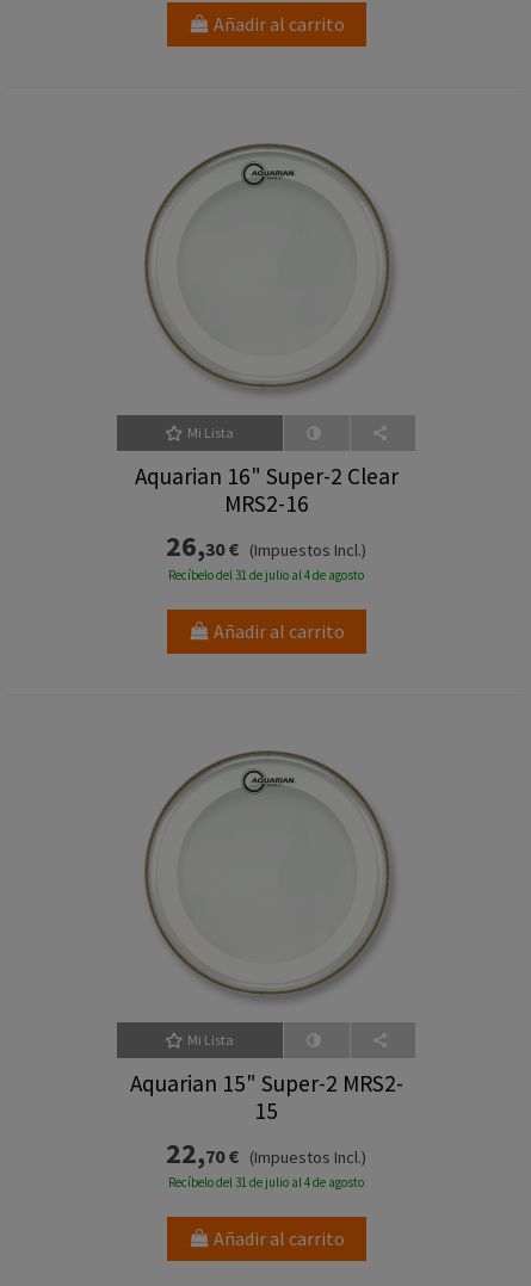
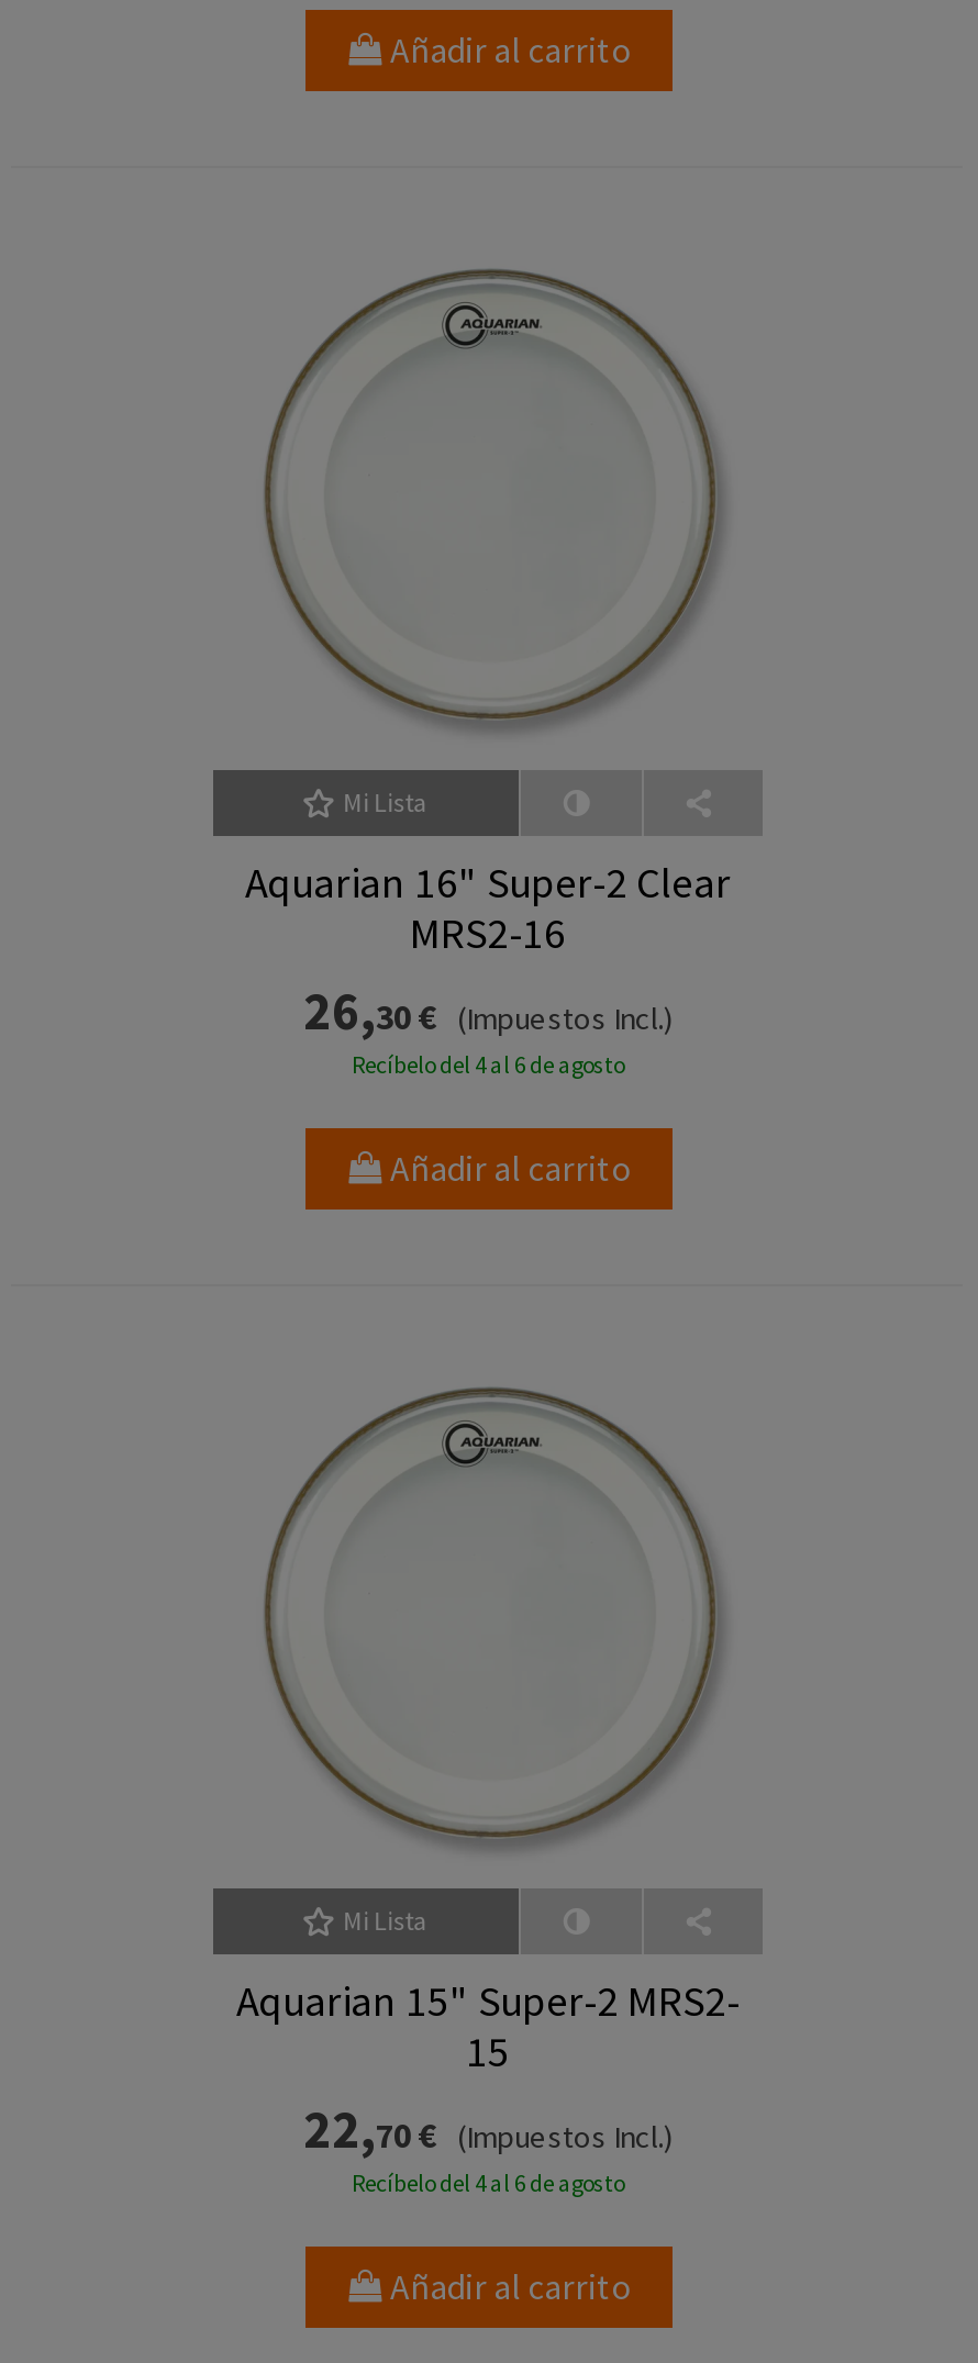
[168,566,364,583] Recíbelo del 31 de julio al 4 de agosto -> [352,1049,624,1079] Recíbelo del 4 al 6 de agosto
[168,1174,364,1190] Recíbelo del 31 de julio al 4 de agosto -> [352,2167,624,2198] Recíbelo del 4 al 6 de agosto

